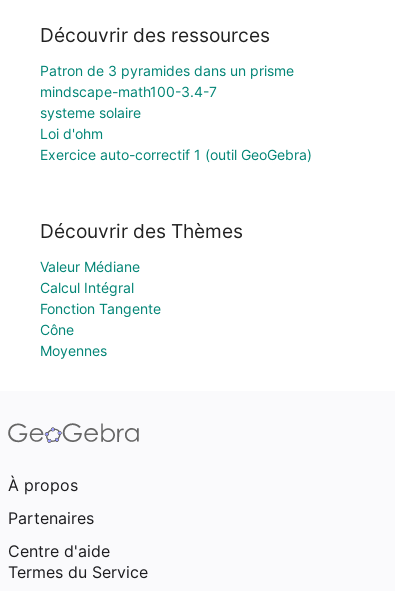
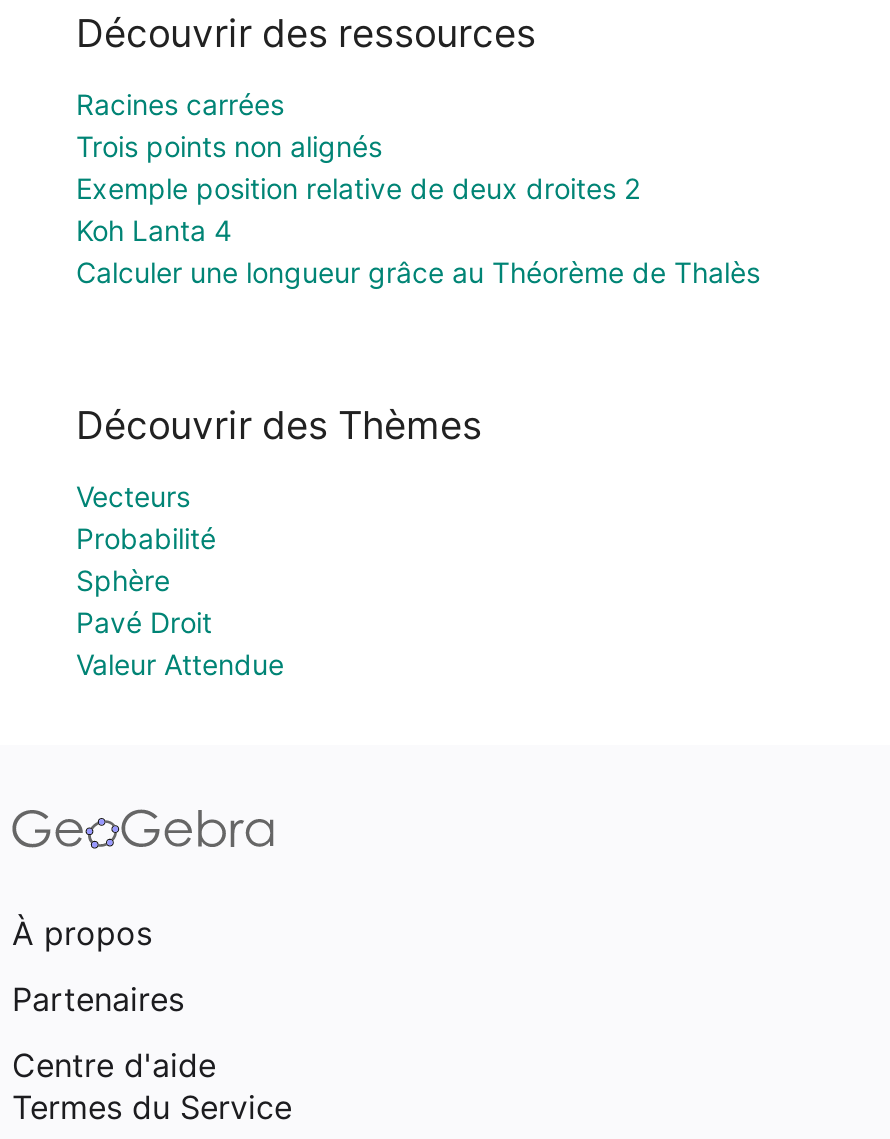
[40,62,312,163] Patron de 3 pyramides dans un prisme | mindscape-math100-3.4-7 | systeme solaire | Loi d'ohm | Exercice auto-correctif 1 (outil GeoGebra) -> [76,88,760,290] Racines carrées | Trois points non alignés | Exemple position relative de deux droites 2 | Koh Lanta 4 | Calculer une longueur grâce au Théorème de Thalès
[40,258,161,359] Valeur Médiane | Calcul Intégral | Fonction Tangente | Cône | Moyennes -> [76,479,284,681] Vecteurs | Probabilité | Sphère | Pavé Droit | Valeur Attendue

